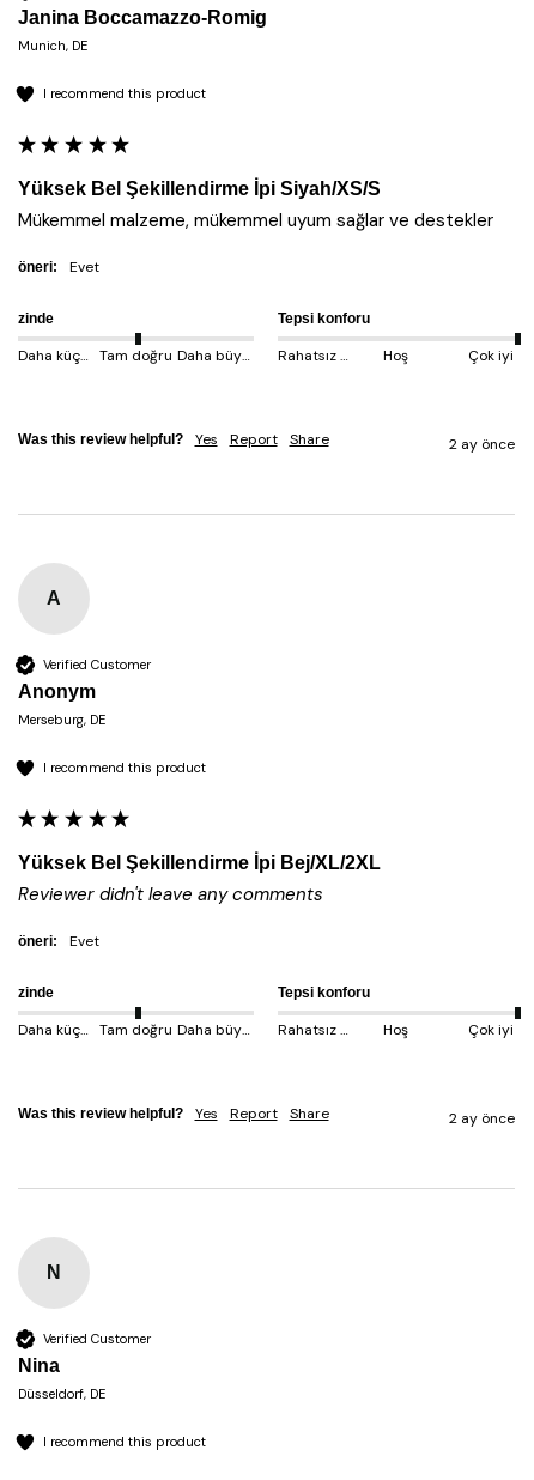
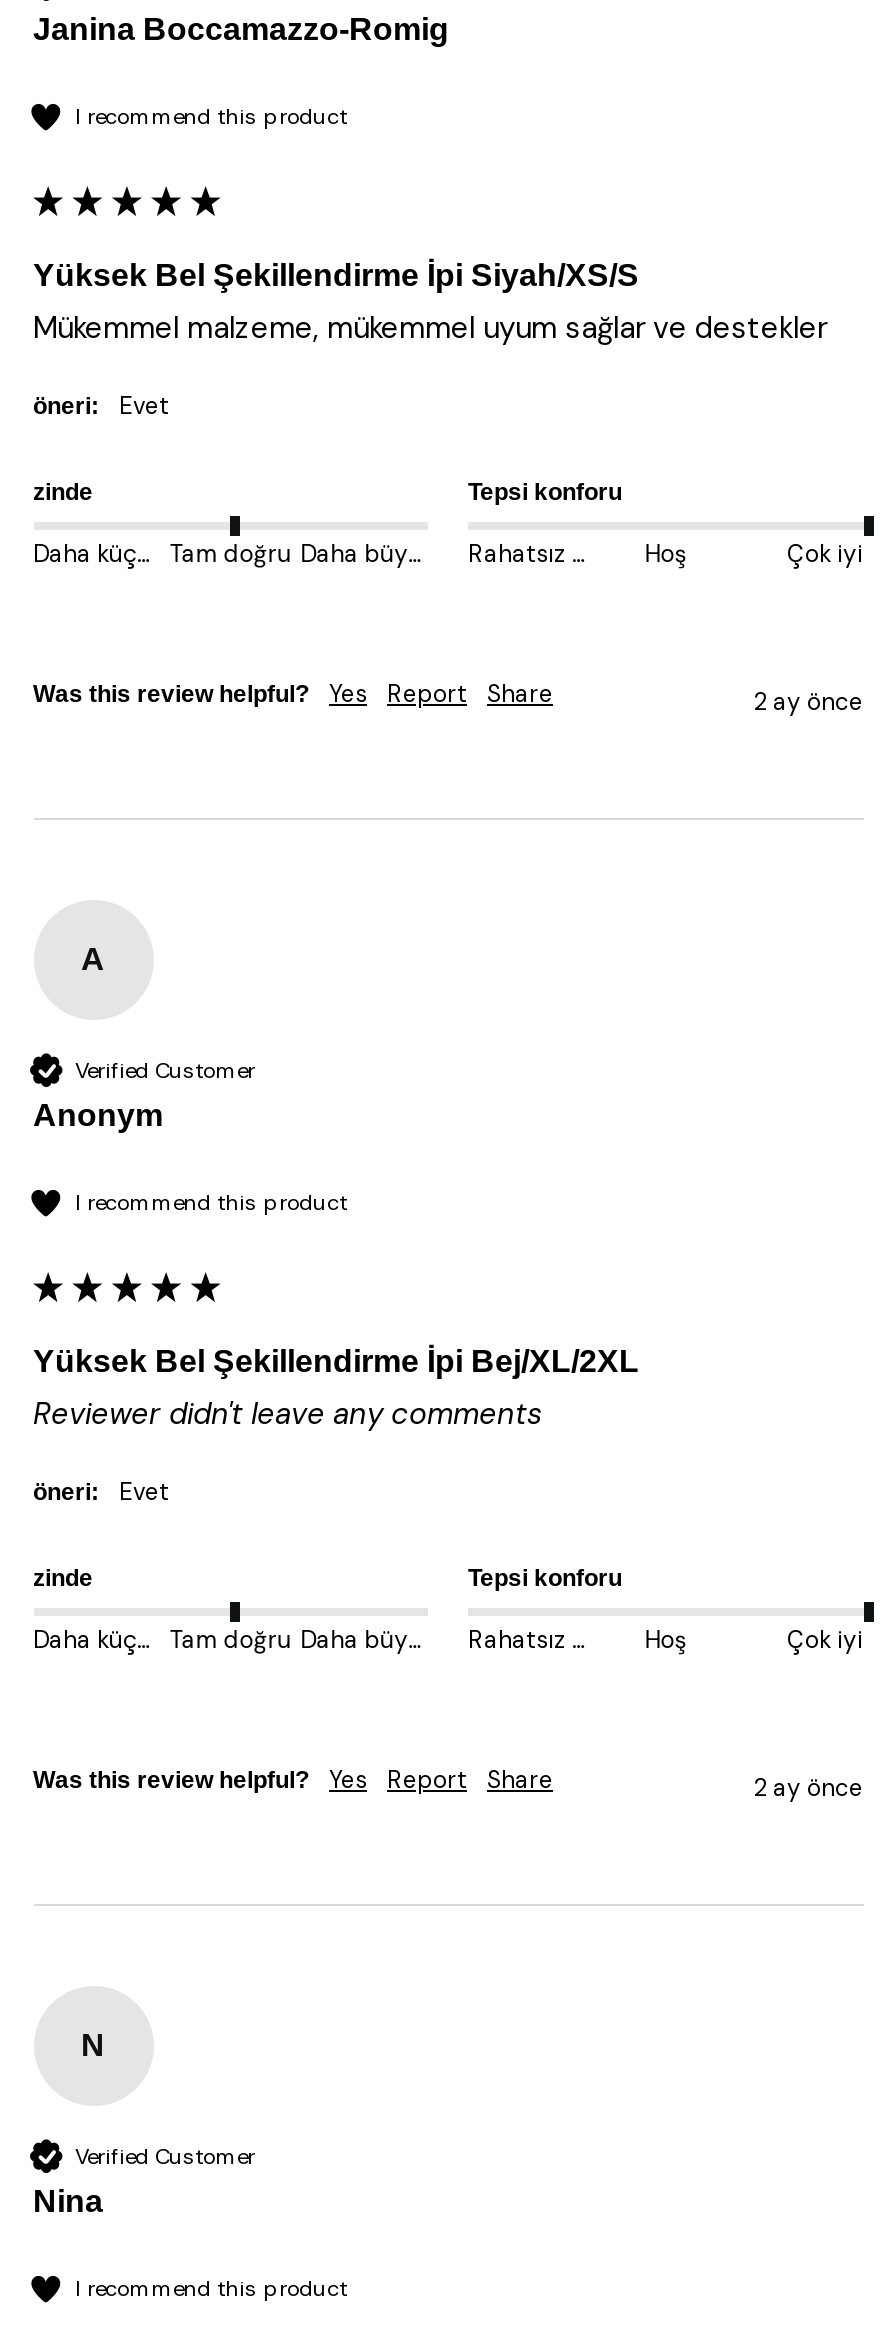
[17,37,87,54] Munich, DE -> none
[17,711,105,728] Merseburg, DE -> none
[17,1386,105,1402] Düsseldorf, DE -> none

